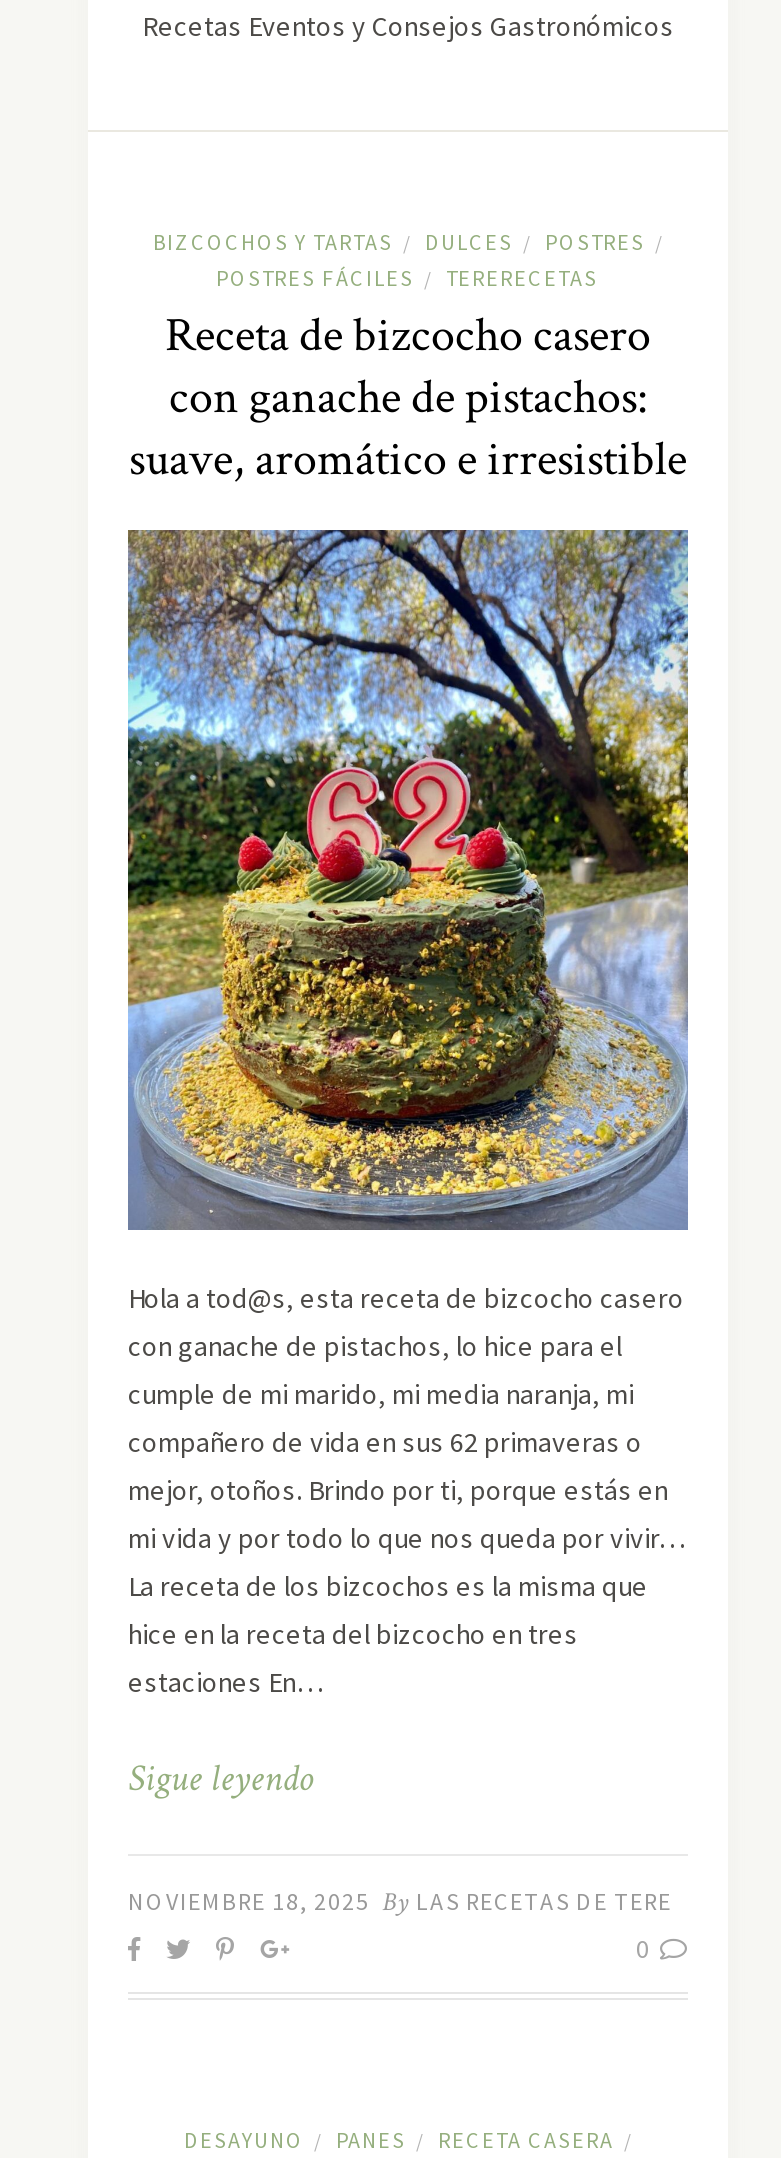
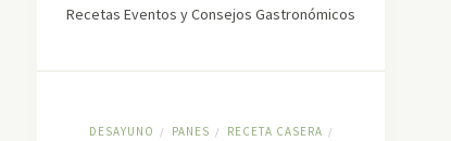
[129,228,687,490] BIZCOCHOS Y TARTAS / DULCES / POSTRES / | POSTRES FÁCILES / TERERECETAS | Receta de bizcocho casero | con ganache de pistachos: | suave, aromático e irresistible -> none
[126,528,690,1966] [image] | Hola a tod@s, esta receta de bizcocho casero | con ganache de pistachos, lo hice para el | cumple de mi marido, mi media naranja, mi | compañero de vida en sus 62 primaveras o | mejor, otoños. Brindo por ti, porque estás en | mi vida y por todo lo que nos queda por vivir… | La receta de los bizcochos es la misma que | hice en la receta del bizcocho en tres | estaciones En… | Sigue leyendo | NOVIEMBRE 18, 2025 By LAS RECETAS DE TERE | 0 -> none

